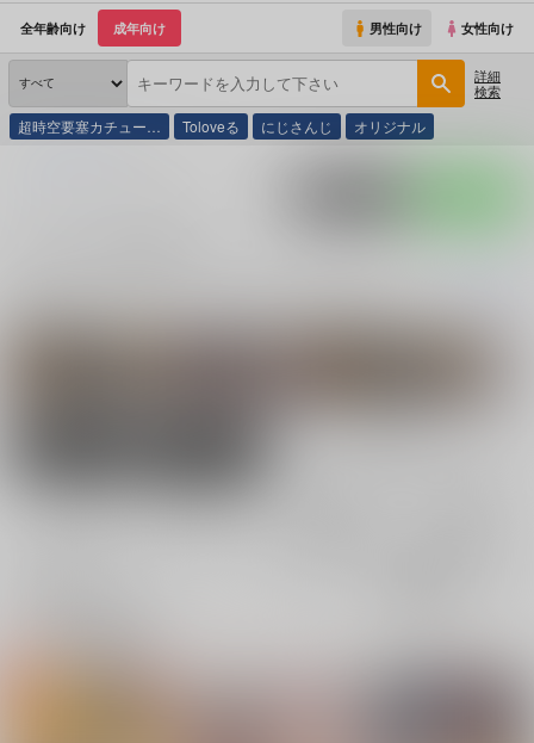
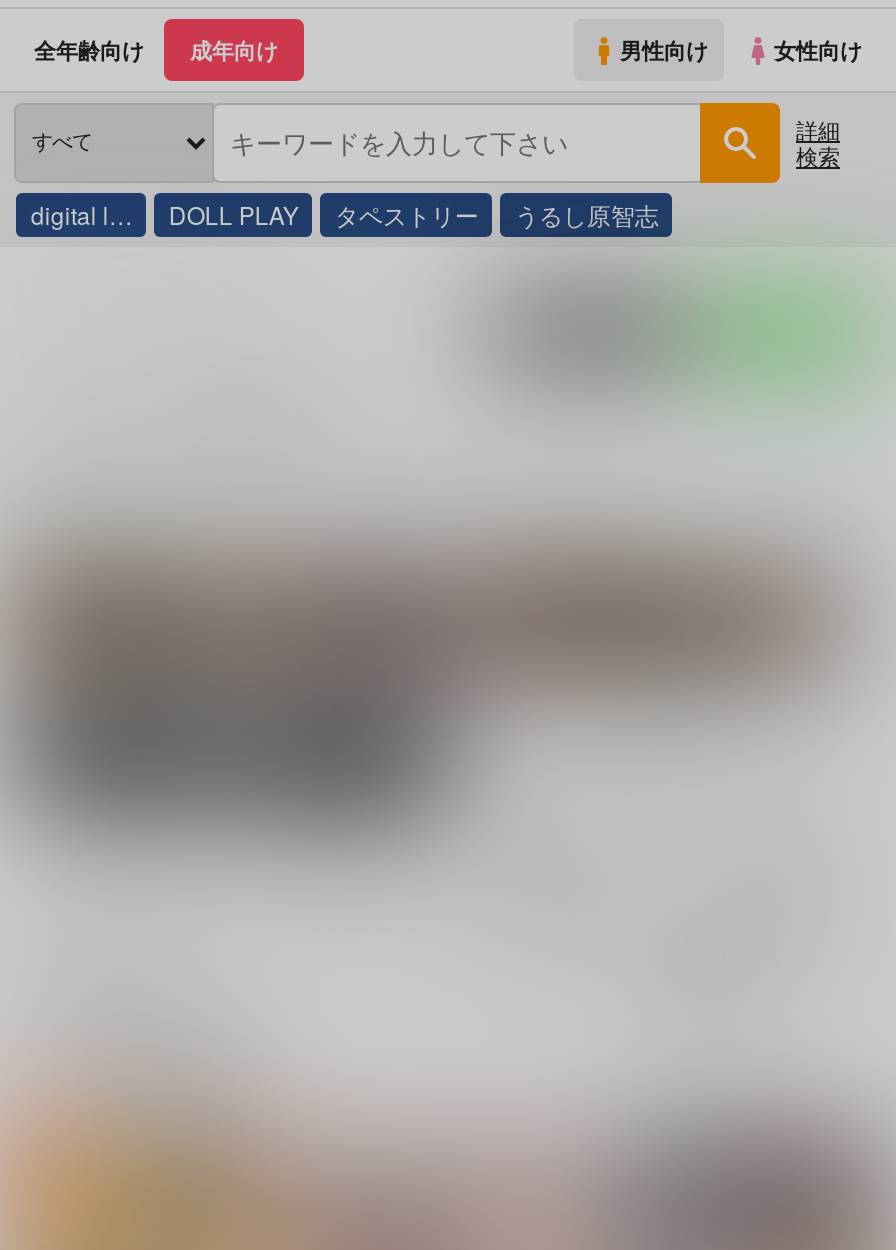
[18,116,426,136] 超時空要塞カチュー… | Toloveる | にじさんじ | オリジナル -> [31,197,659,231] digital l… | DOLL PLAY | タペストリー | うるし原智志

